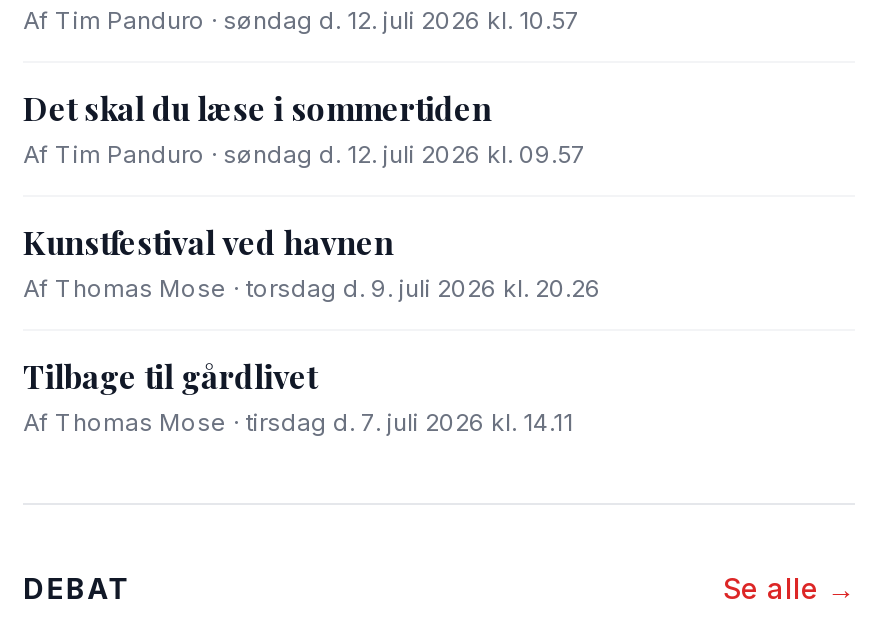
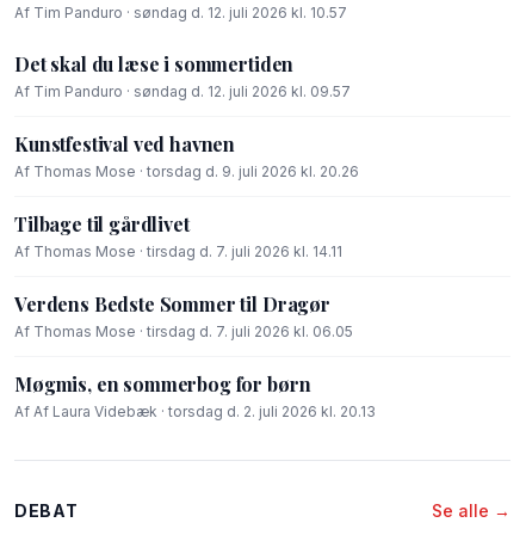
none -> [14,291,376,420] Verdens Bedste Sommer til Dragør | Af Thomas Mose · tirsdag d. 7. juli 2026 kl. 06.05 | Møgmis, en sommerbog for børn | Af Af Laura Videbæk · torsdag d. 2. juli 2026 kl. 20.13

